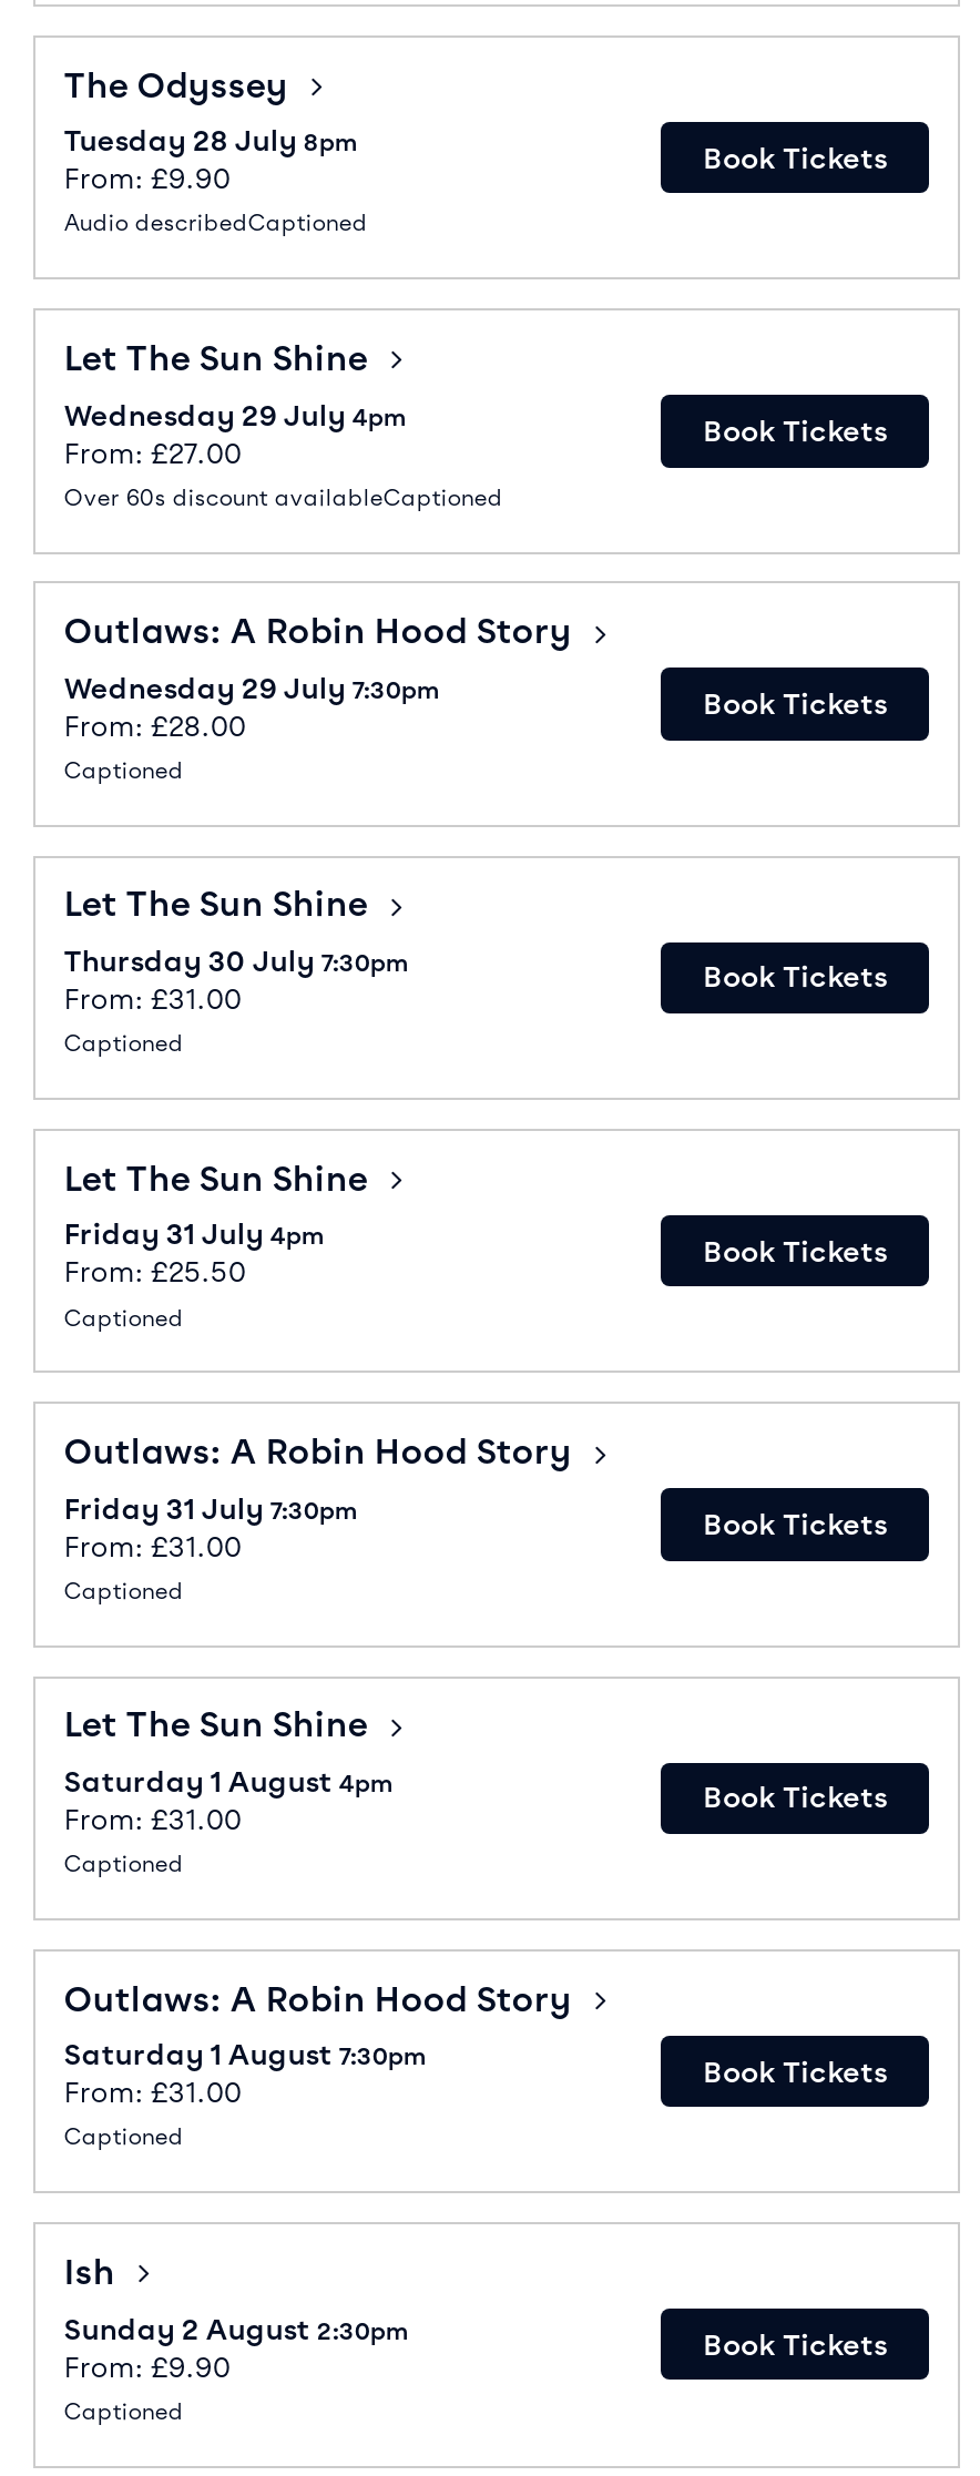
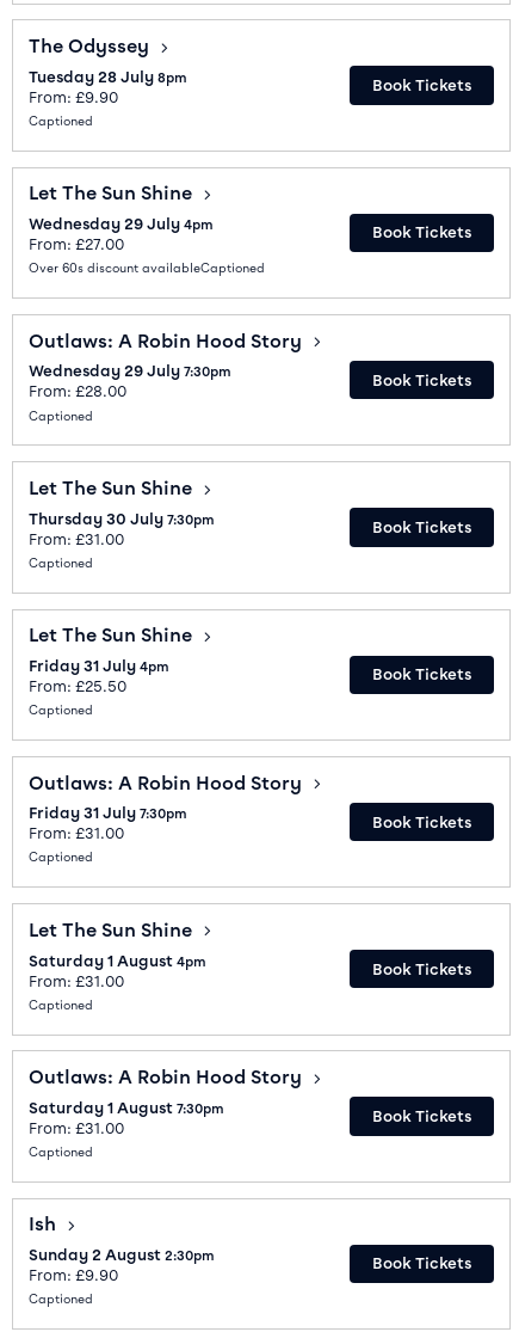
[64,210,368,238] Audio describedCaptioned -> [28,113,93,129] Captioned

